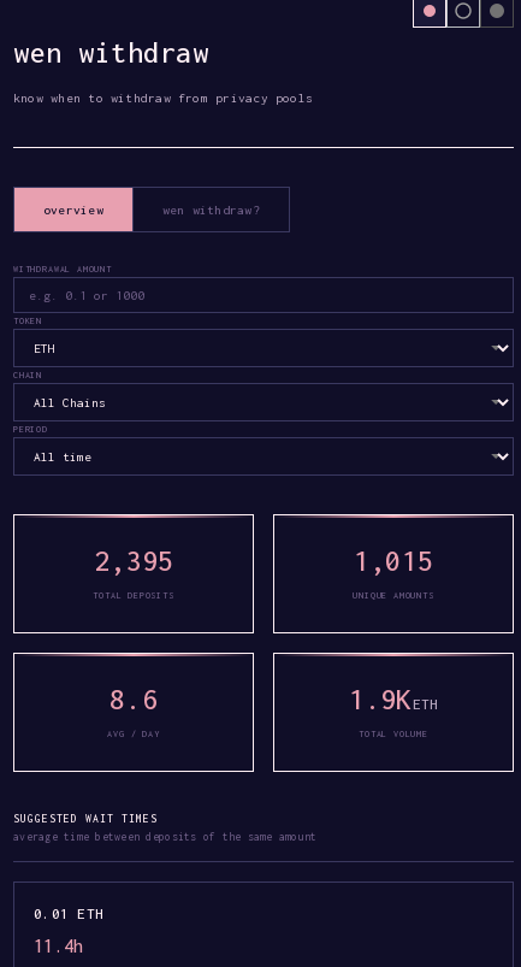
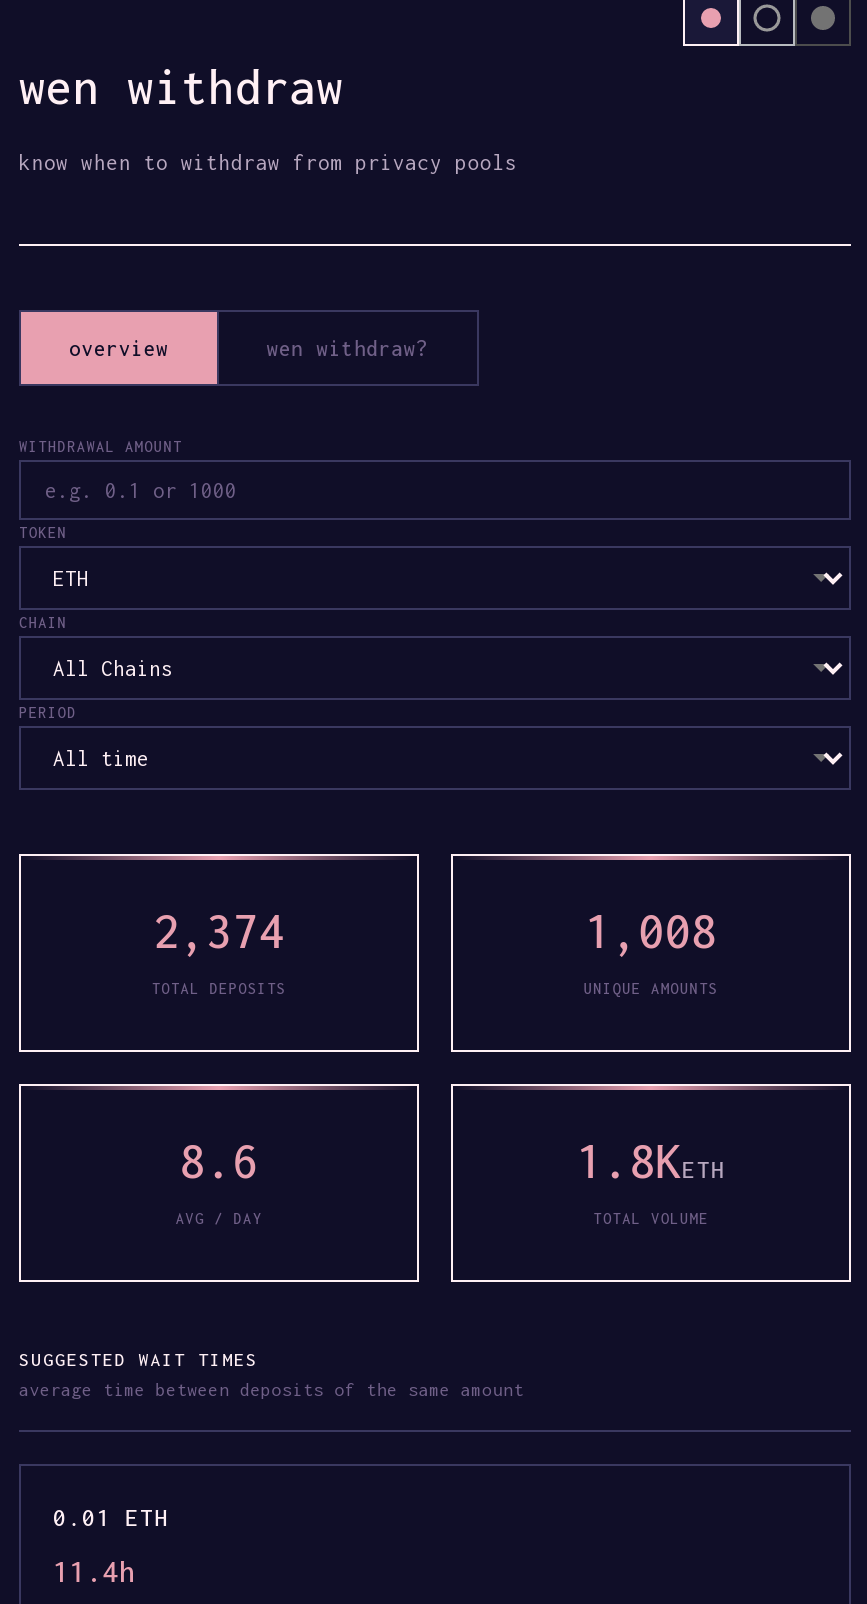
[94,544,174,577] 2,395 -> [153,904,285,958] 2,374
[354,544,433,577] 1,015 -> [585,904,717,958] 1,008
[348,683,438,715] 1.9KETH -> [576,1134,726,1188] 1.8KETH

